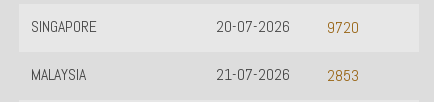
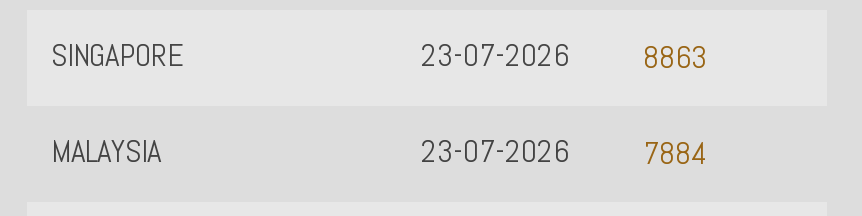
[216,17,290,37] 20-07-2026 -> [421,37,569,77] 23-07-2026
[327,18,359,38] 9720 -> [643,38,707,78] 8863
[216,65,290,85] 21-07-2026 -> [421,133,569,173] 23-07-2026
[327,66,359,86] 2853 -> [643,134,707,174] 7884

